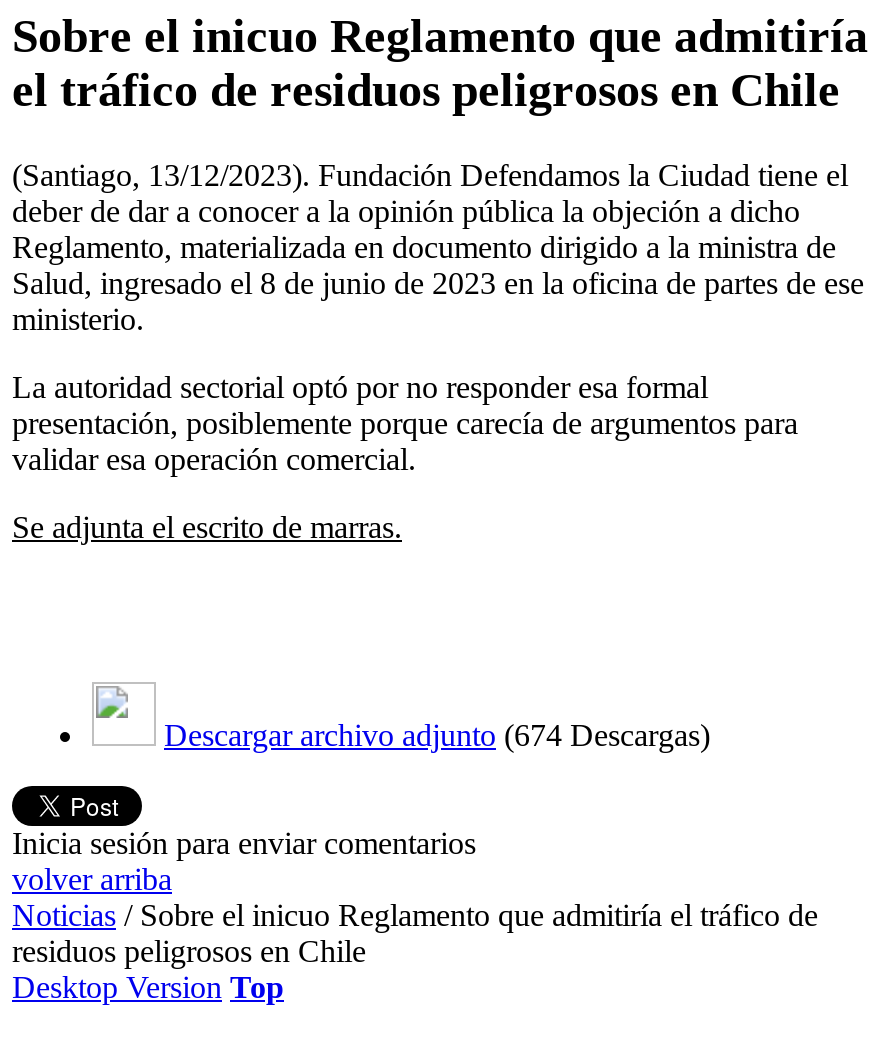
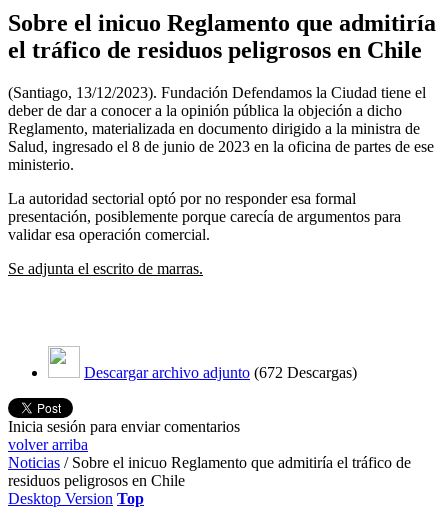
[164,717,710,751] Descargar archivo adjunto (674 Descargas) -> [84,364,357,381] Descargar archivo adjunto (672 Descargas)

